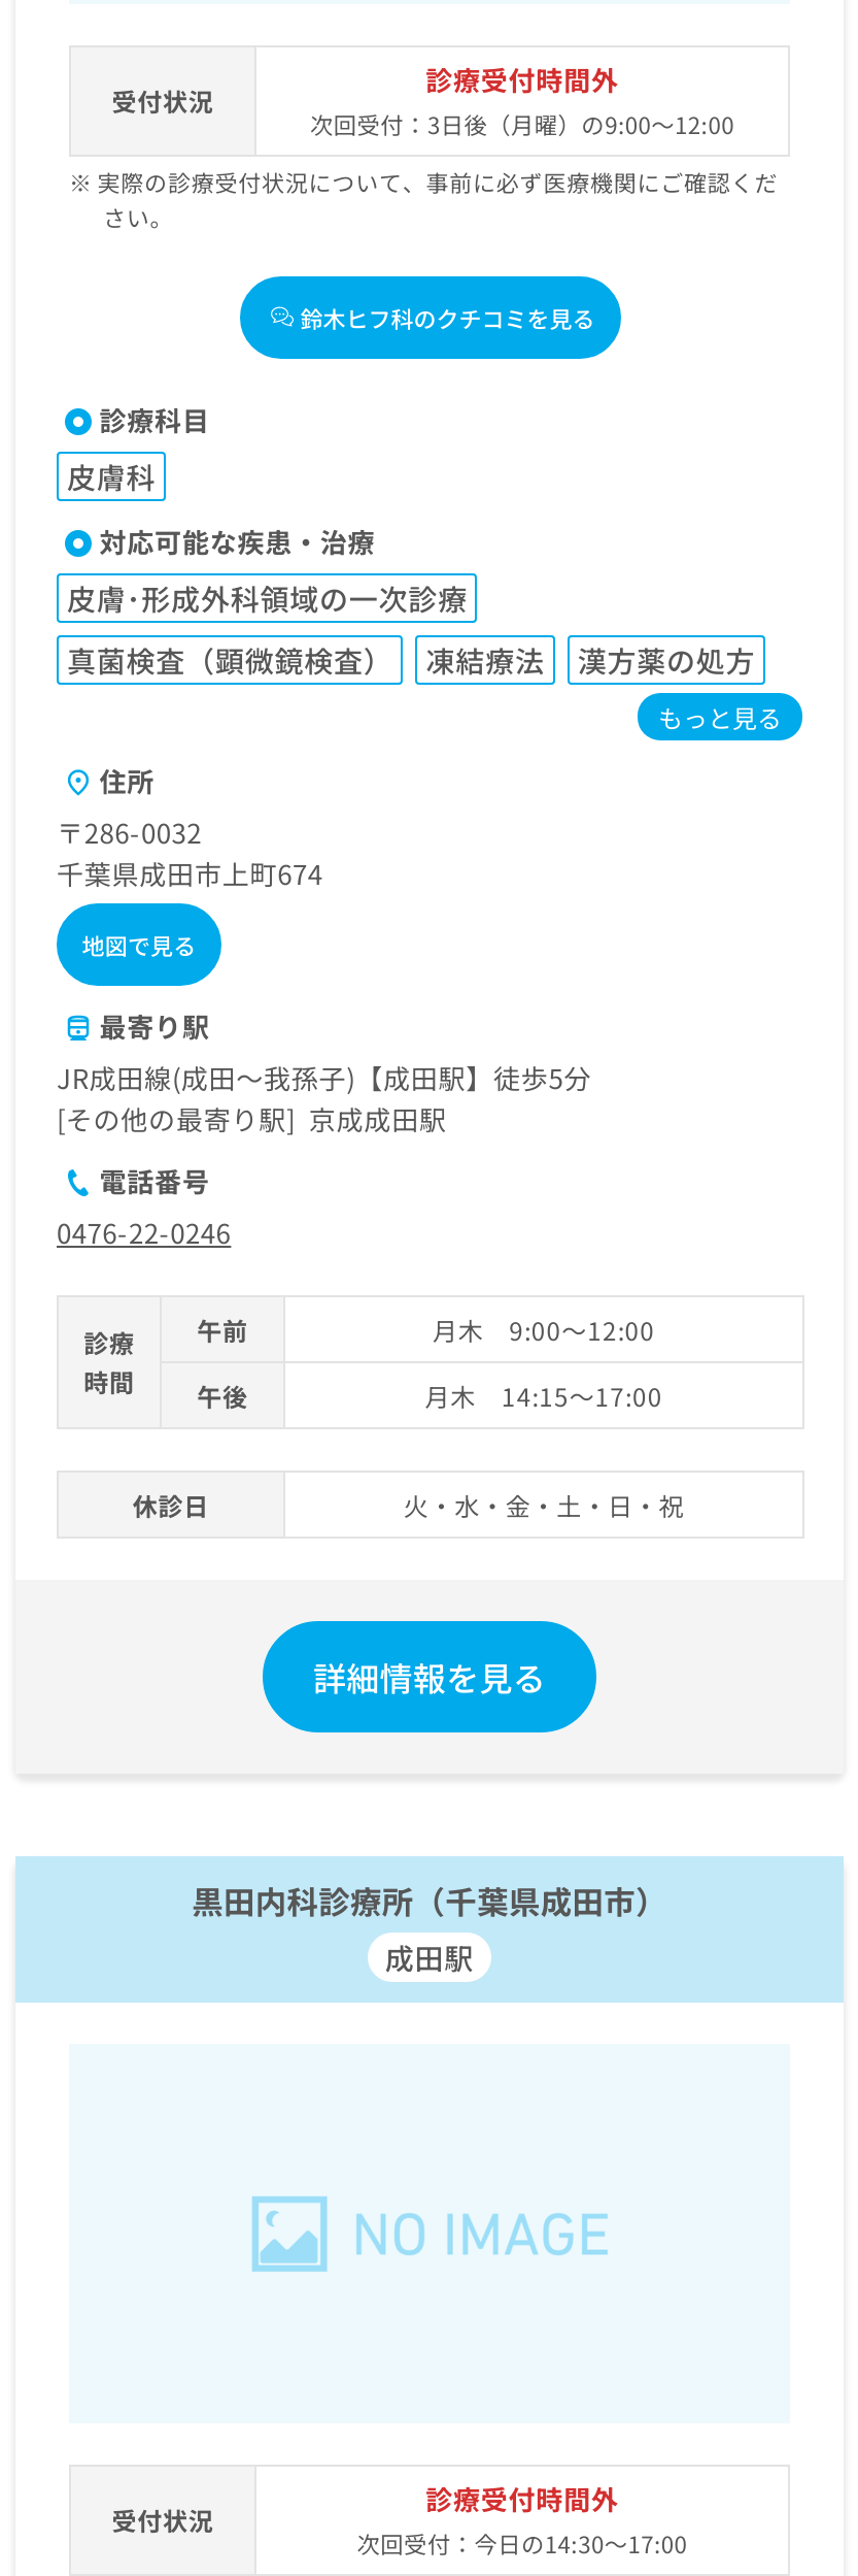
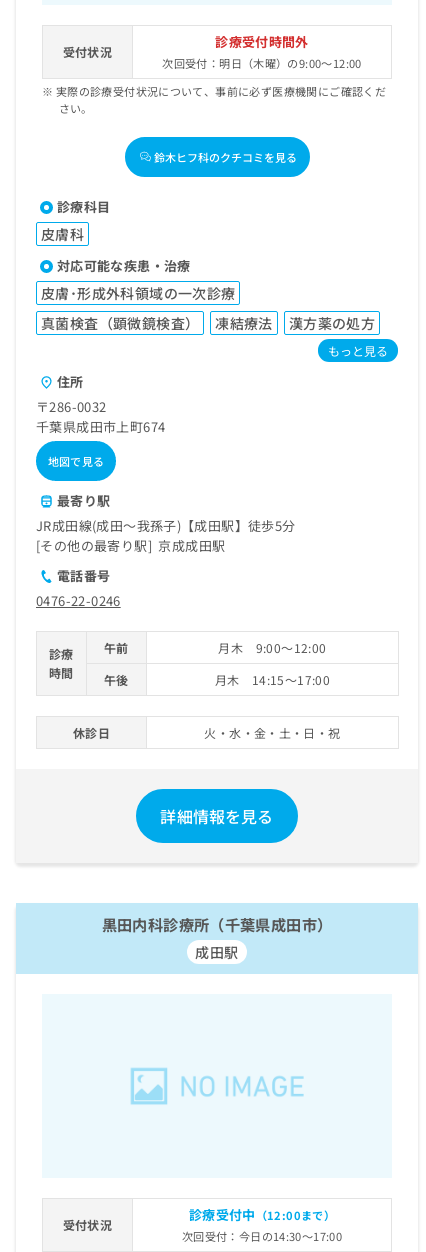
[310,107,734,140] 次回受付：3日後（月曜）の9:00～12:00 -> [162,55,362,71] 次回受付：明日（木曜）の9:00～12:00
[426,2479,619,2518] 診療受付時間外 -> [189,1205,335,1224] 診療受付中（12:00まで）

